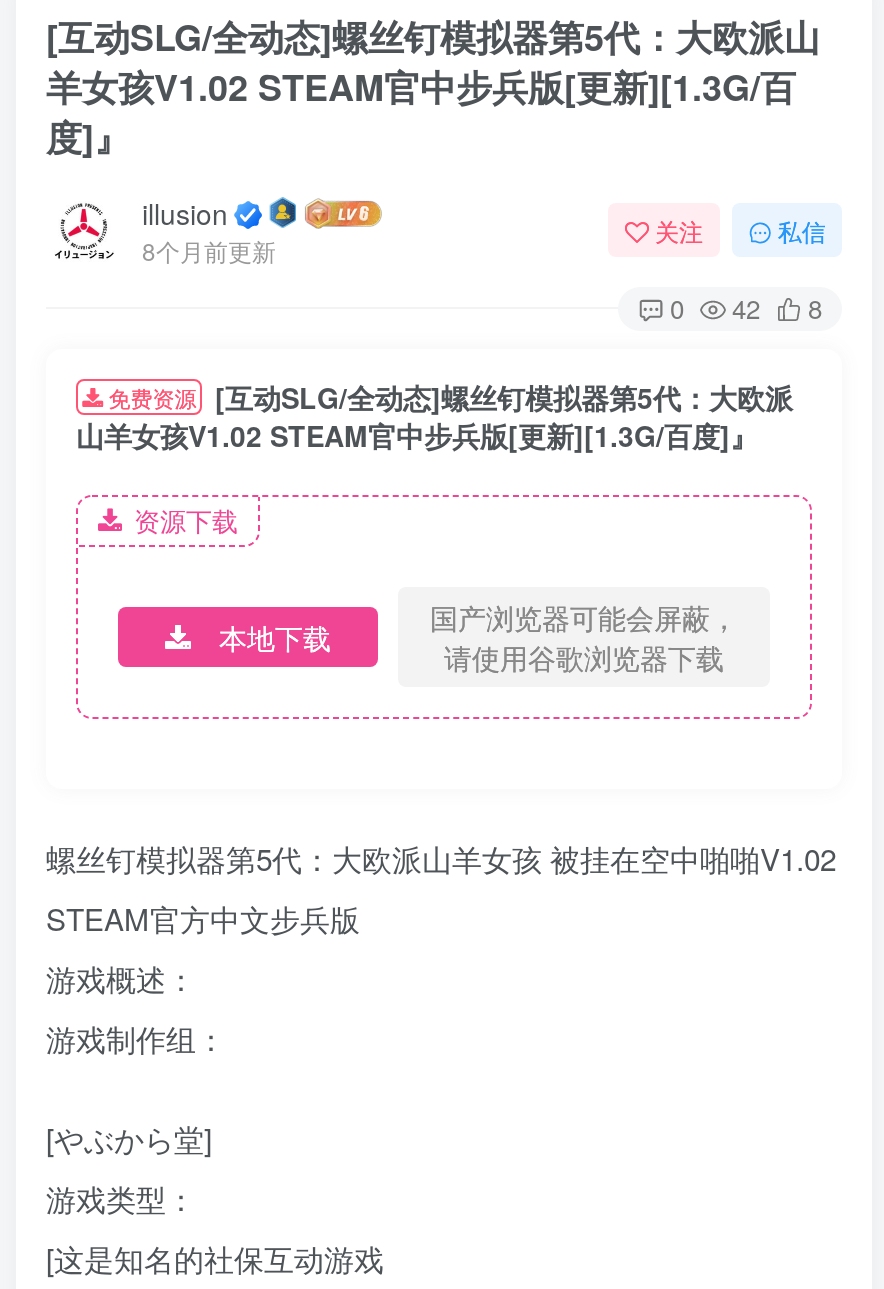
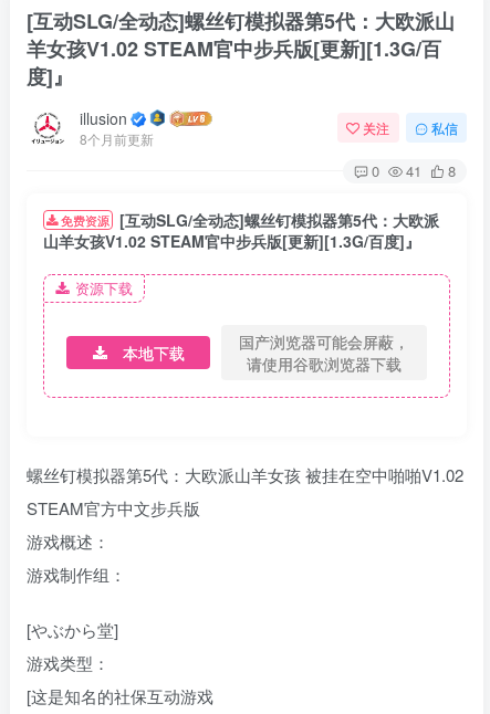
[670,288,822,326] 0 42 8 -> [372,160,456,181] 0 41 8

